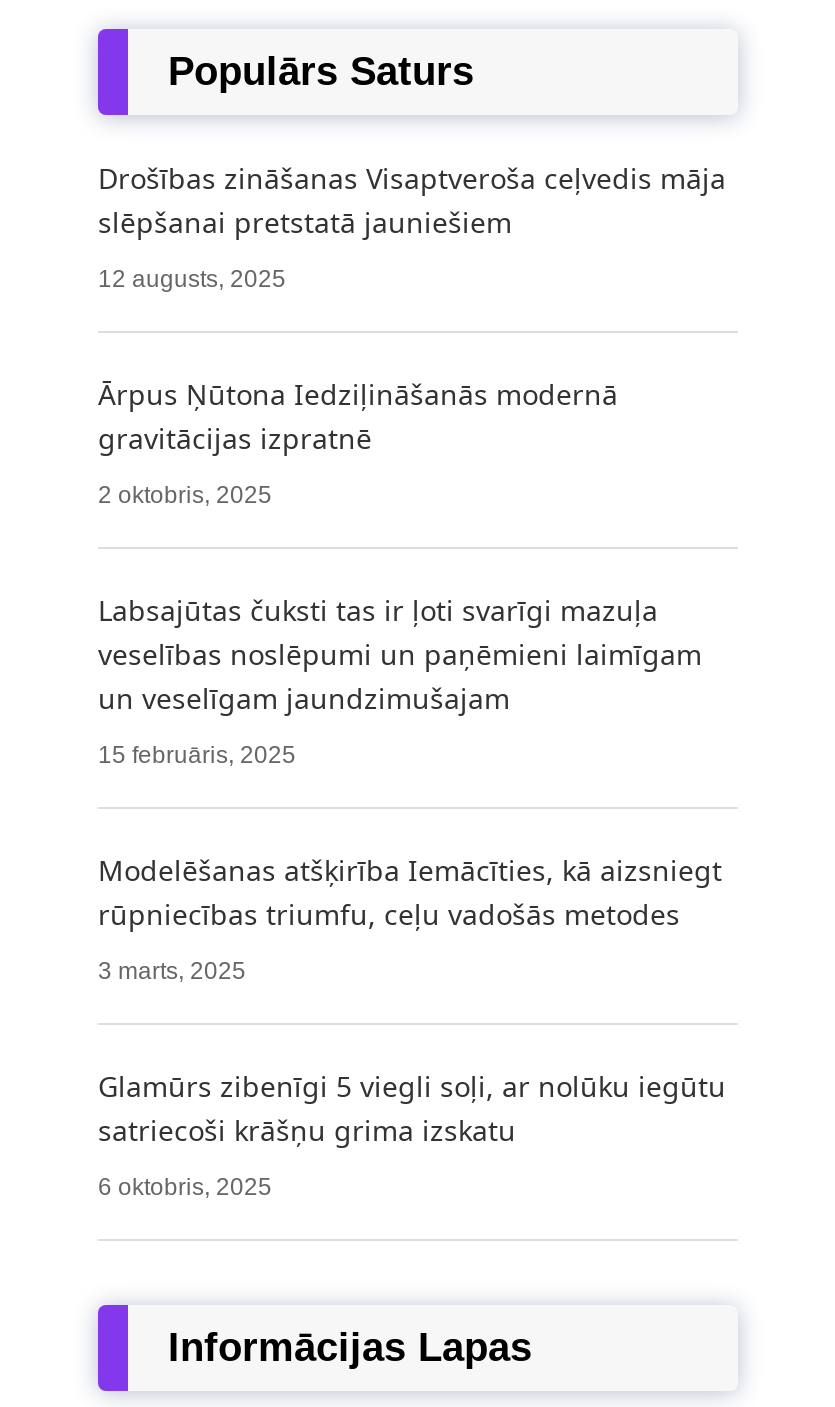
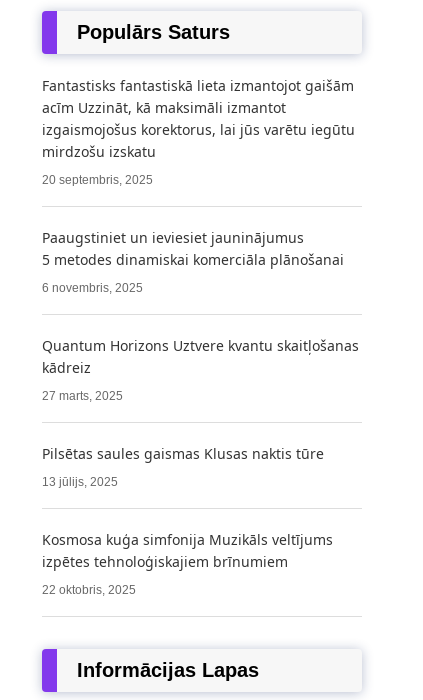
[98,159,726,241] Drošības zināšanas Visaptveroša ceļvedis māja | slēpšanai pretstatā jauniešiem -> [42,76,355,161] Fantastisks fantastiskā lieta izmantojot gaišām | acīm Uzzināt, kā maksimāli izmantot | izgaismojošus korektorus, lai jūs varētu iegūtu | mirdzošu izskatu
[98,265,286,293] 12 augusts, 2025 -> [42,173,153,187] 20 septembris, 2025
[98,375,618,457] Ārpus Ņūtona Iedziļināšanās modernā | gravitācijas izpratnē -> [42,228,344,269] Paaugstiniet un ieviesiet jauninājumus | 5 metodes dinamiskai komerciāla plānošanai
[98,481,272,509] 2 oktobris, 2025 -> [42,281,143,295] 6 novembris, 2025
[98,591,702,717] Labsajūtas čuksti tas ir ļoti svarīgi mazuļa | veselības noslēpumi un paņēmieni laimīgam | un veselīgam jaundzimušajam -> [42,336,359,377] Quantum Horizons Uztvere kvantu skaitļošanas | kādreiz
[98,741,296,769] 15 februāris, 2025 -> [42,389,123,403] 27 marts, 2025
[98,851,722,933] Modelēšanas atšķirība Iemācīties, kā aizsniegt | rūpniecības triumfu, ceļu vadošās metodes -> [42,444,324,463] Pilsētas saules gaismas Klusas naktis tūre
[98,957,246,985] 3 marts, 2025 -> [42,475,118,489] 13 jūlijs, 2025
[98,1067,726,1149] Glamūrs zibenīgi 5 viegli soļi, ar nolūku iegūtu | satriecoši krāšņu grima izskatu -> [42,530,333,571] Kosmosa kuģa simfonija Muzikāls veltījums | izpētes tehnoloģiskajiem brīnumiem
[98,1173,272,1201] 6 oktobris, 2025 -> [42,583,136,597] 22 oktobris, 2025

